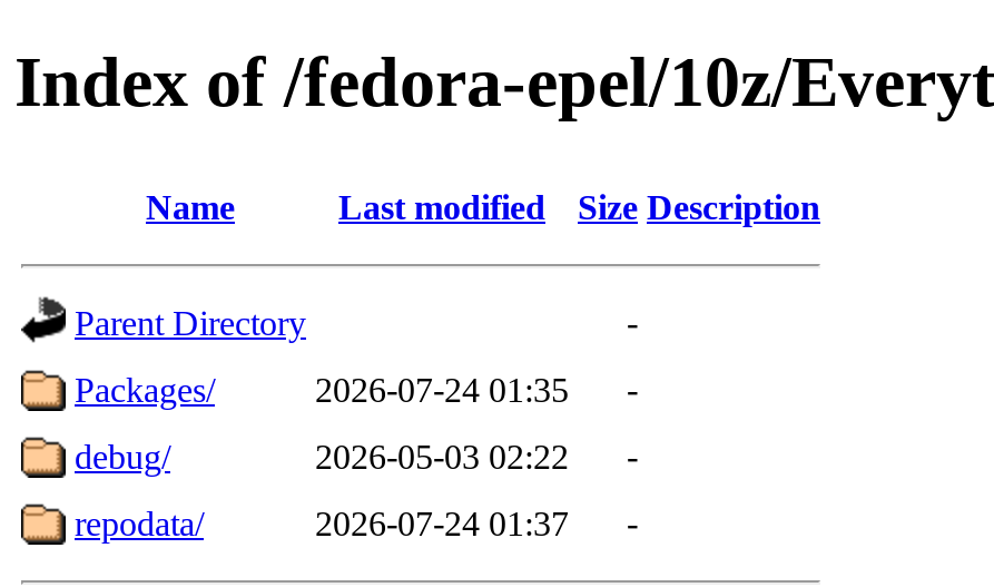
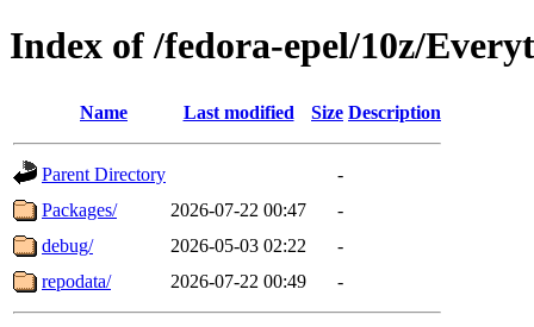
[315,371,569,409] 2026-07-24 01:35 -> [170,200,306,220] 2026-07-22 00:47
[315,504,569,542] 2026-07-24 01:37 -> [170,271,306,291] 2026-07-22 00:49

